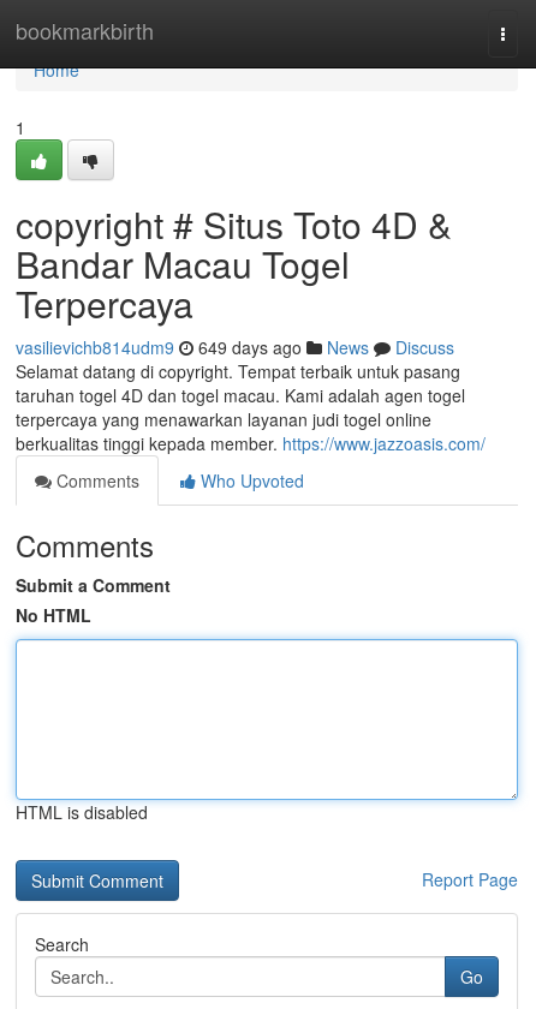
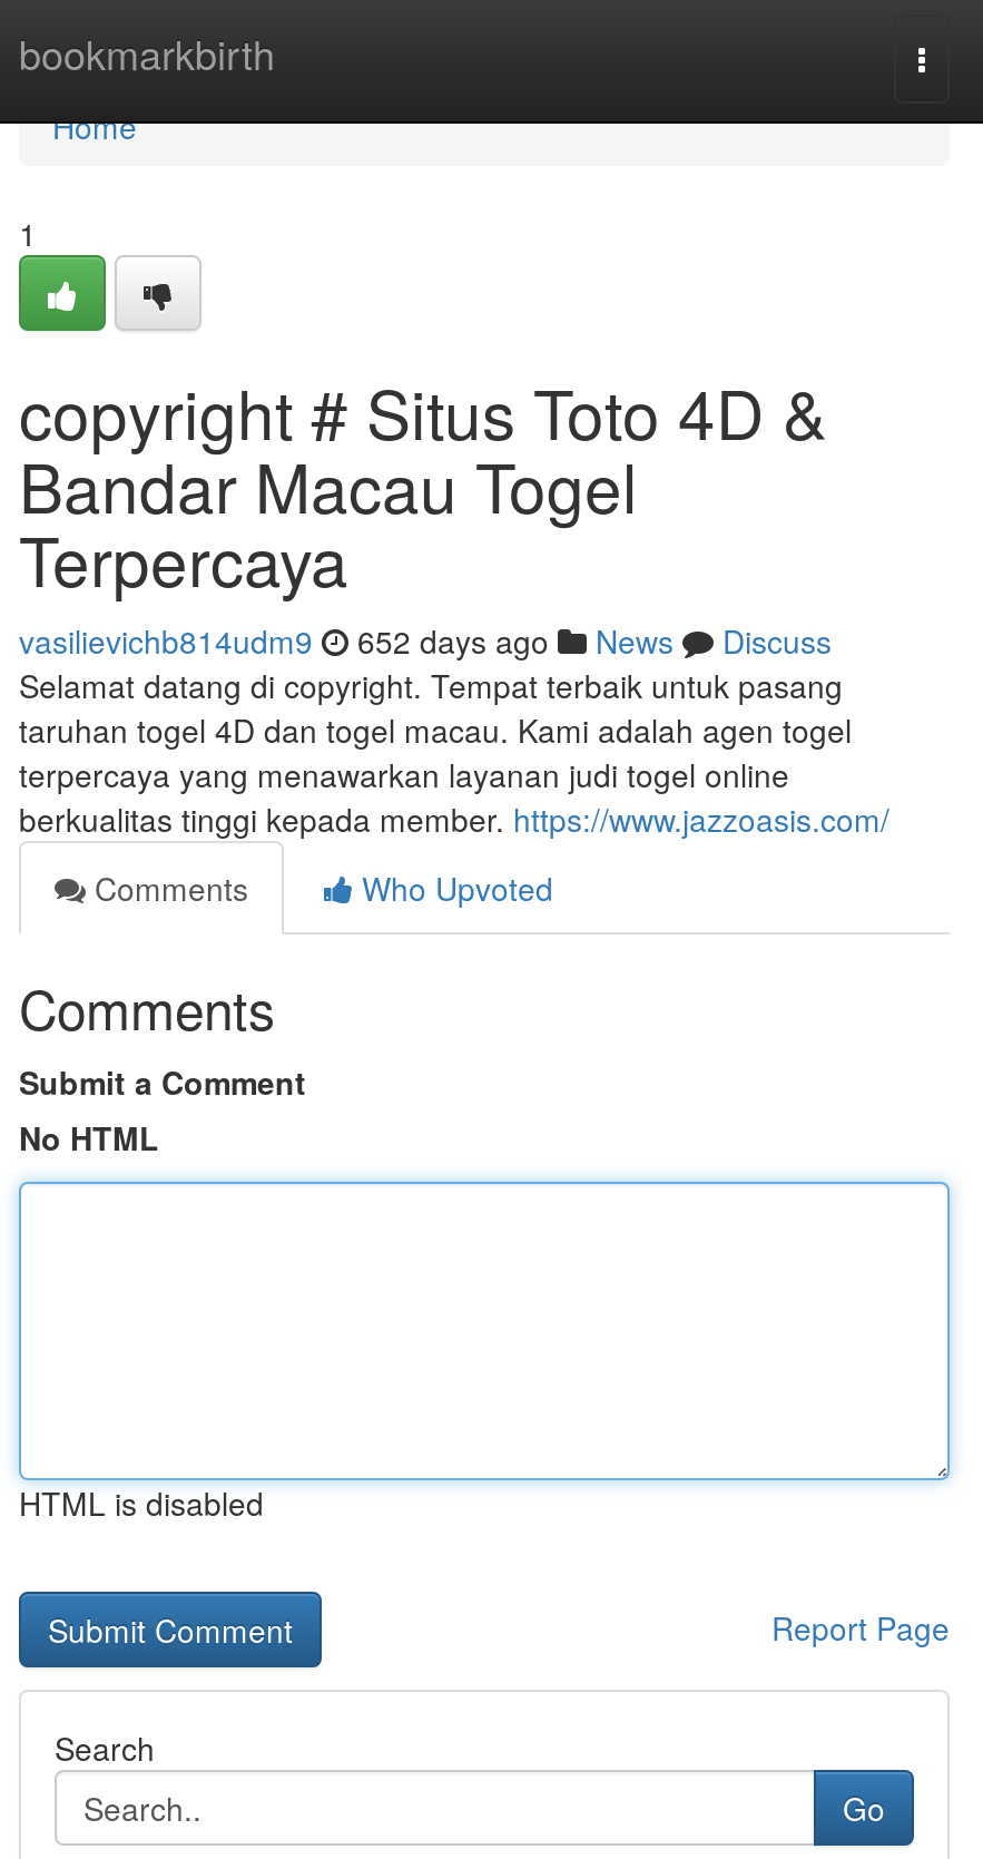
[16,335,454,359] vasilievichb814udm9 649 days ago News Discuss -> [19,618,832,663] vasilievichb814udm9 652 days ago News Discuss

